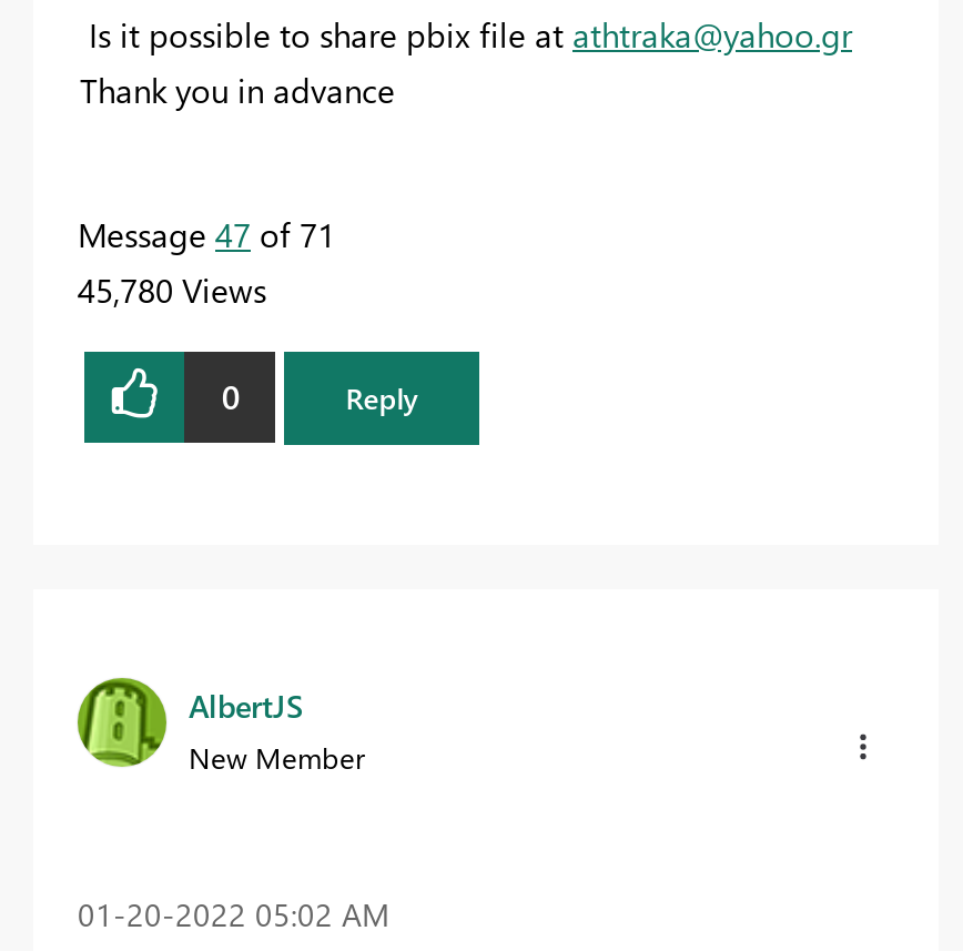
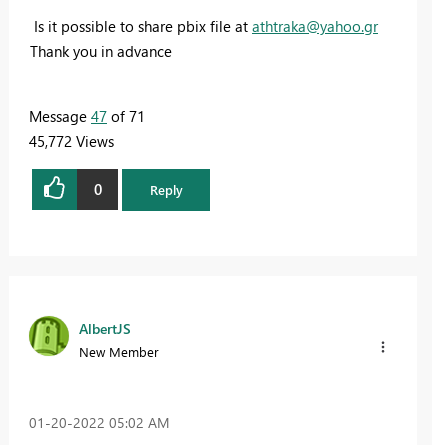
[78,267,266,311] 45,780 Views -> [29,131,114,151] 45,772 Views

